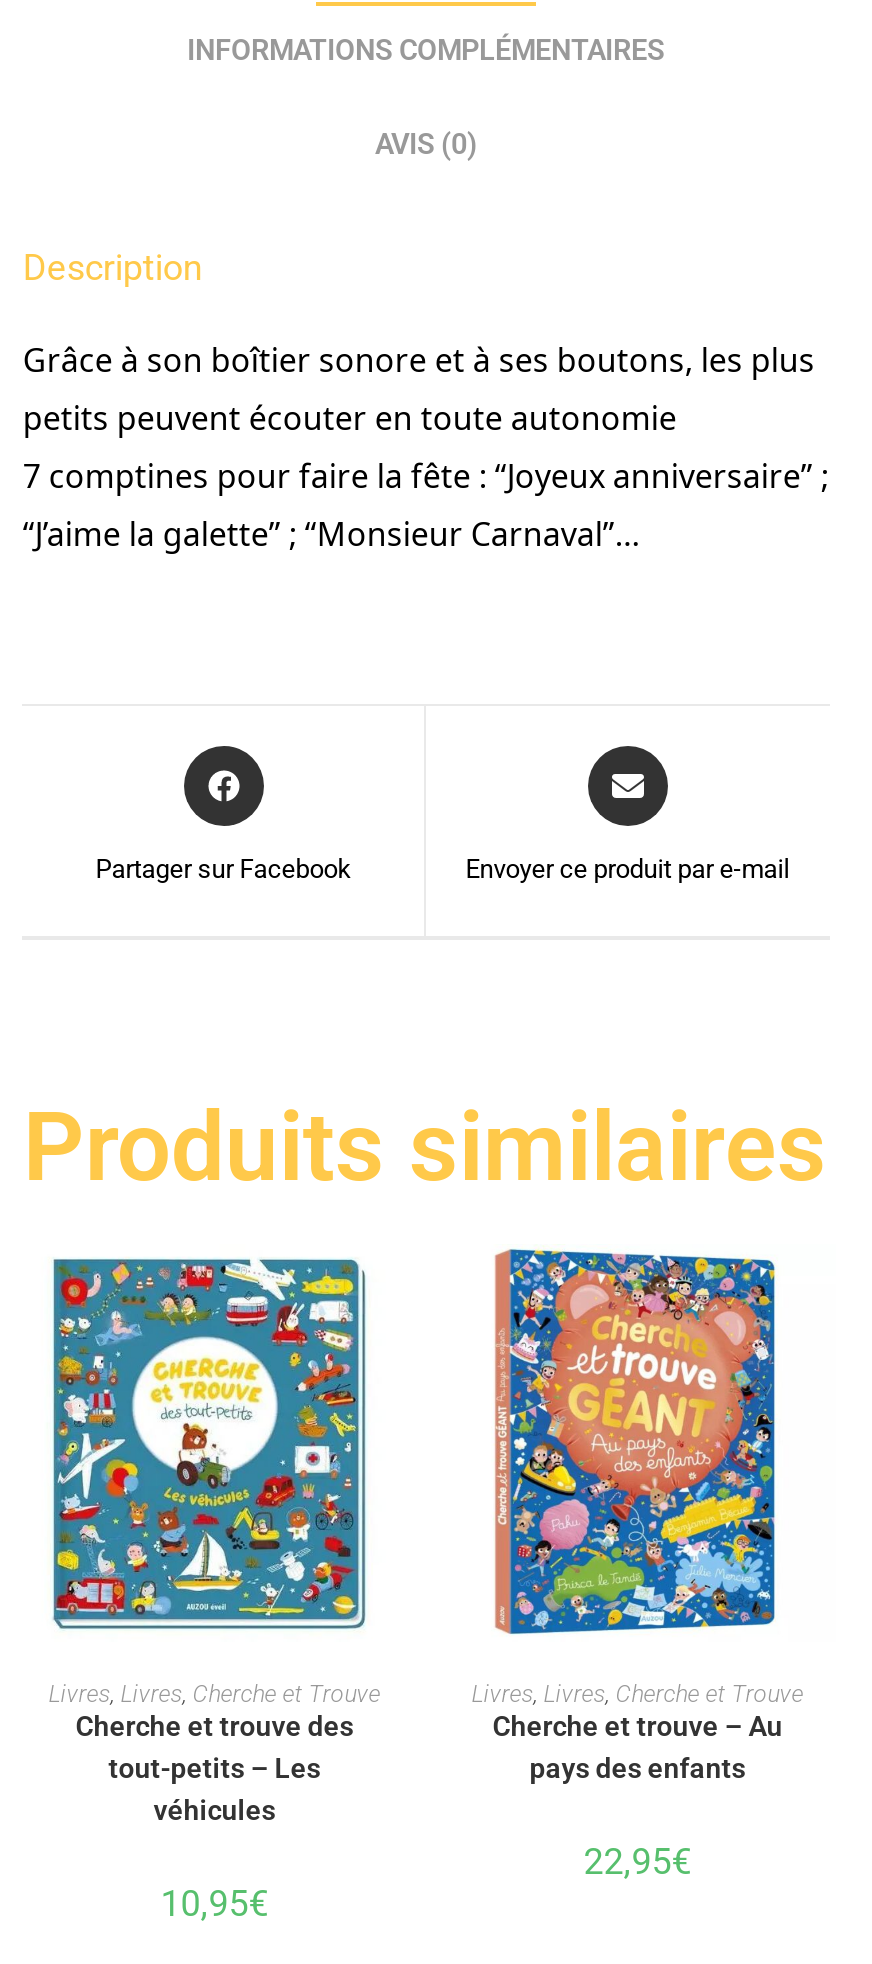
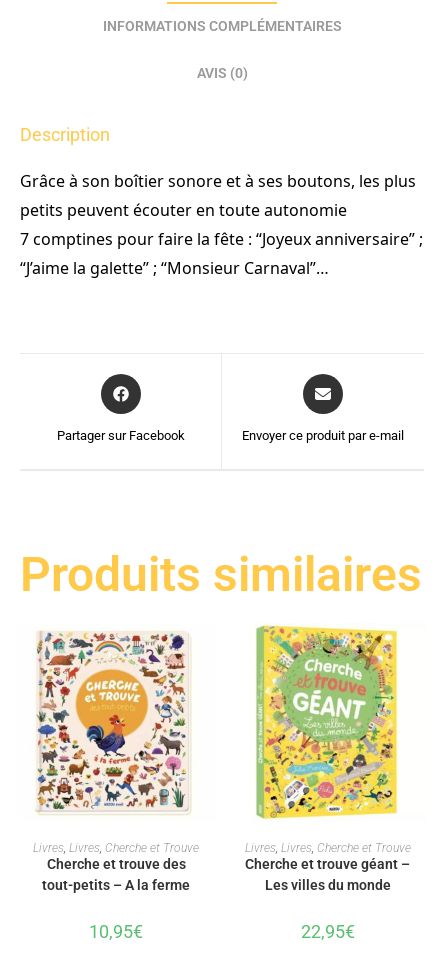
[50,1256,368,1630] [image] -> [35,630,192,815] [image]
[493,1248,783,1785] [image] | Cherche et trouve – Au | pays des enfants -> [245,625,410,893] [image] | Cherche et trouve géant – | Les villes du monde
[108,1753,320,1827] tout-petits – Les | véhicules -> [42,877,190,893] tout-petits – A la ferme

